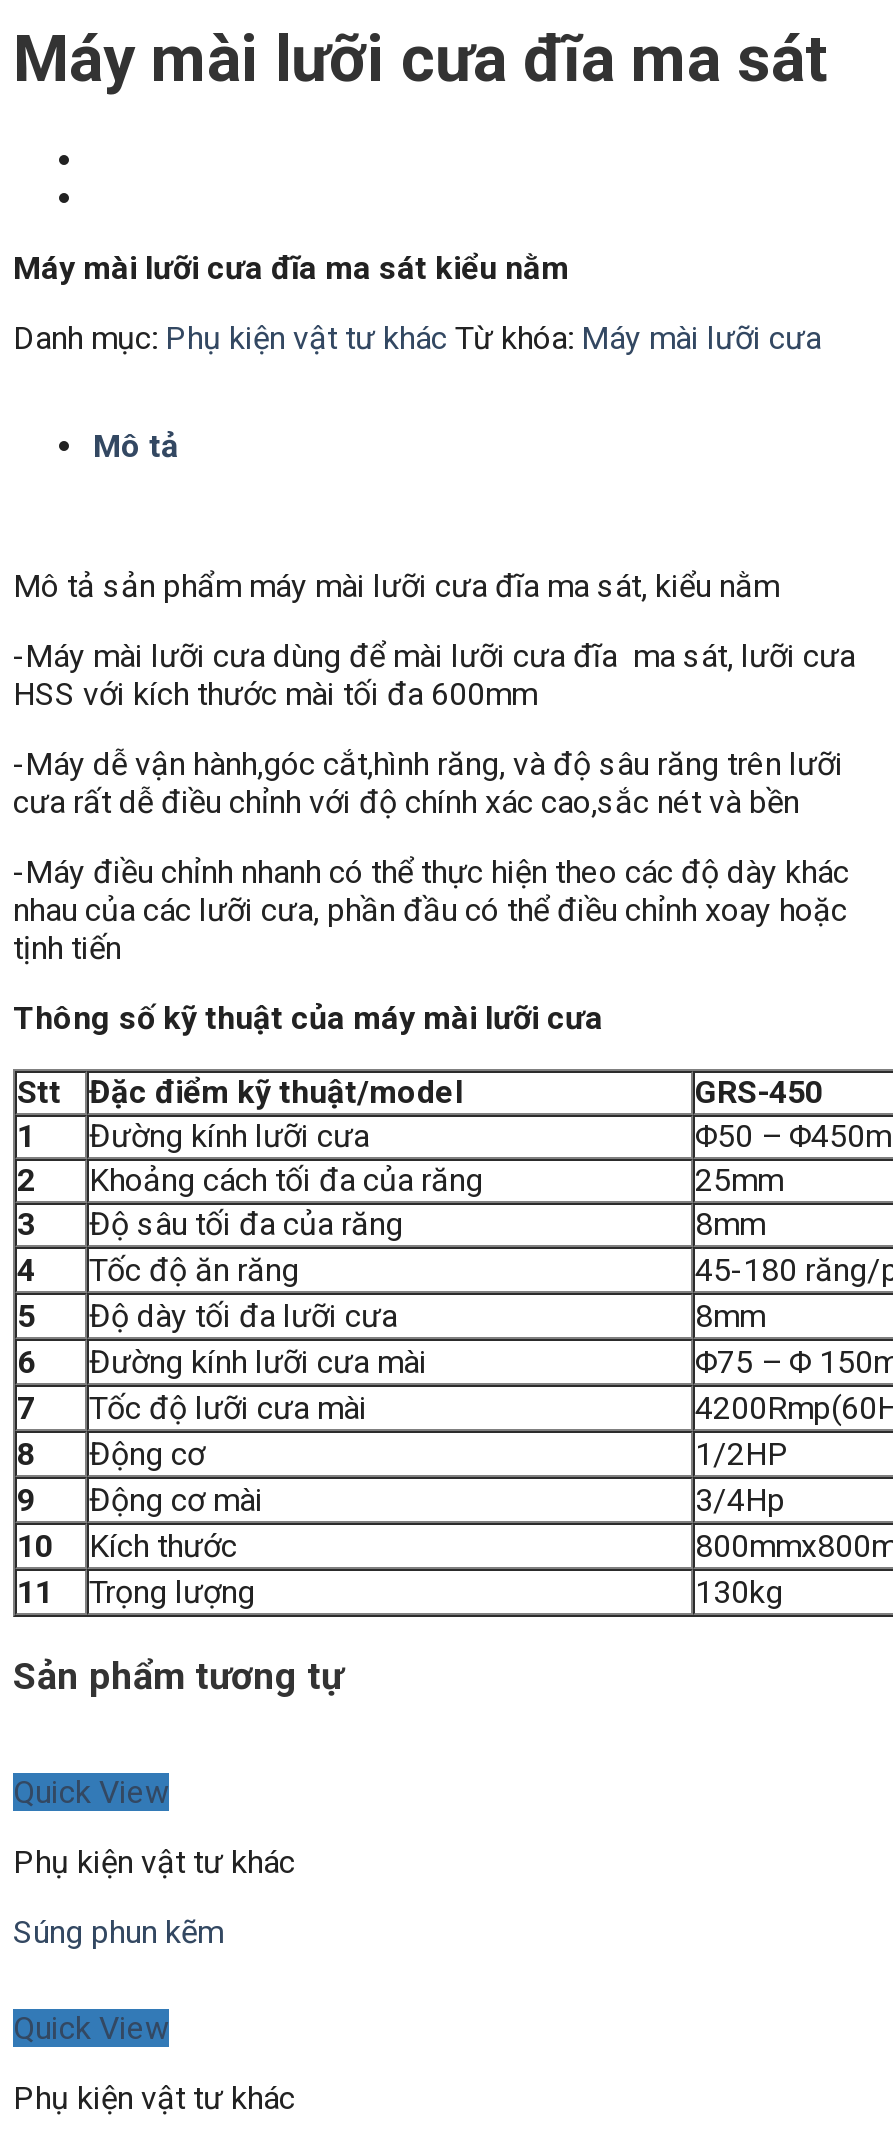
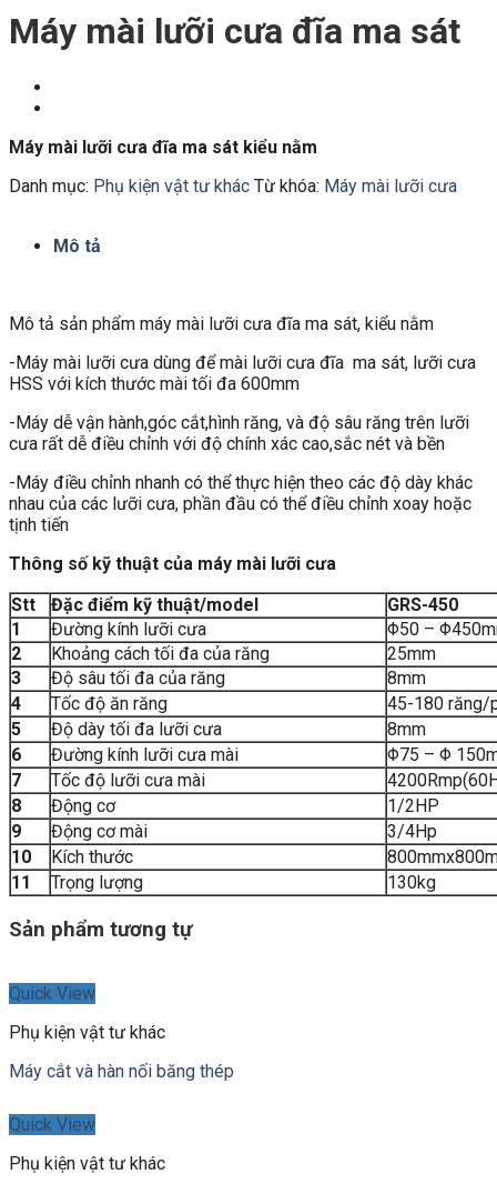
[13,1914,223,1952] Súng phun kẽm -> [9,1061,234,1082] Máy cắt và hàn nối băng thép

